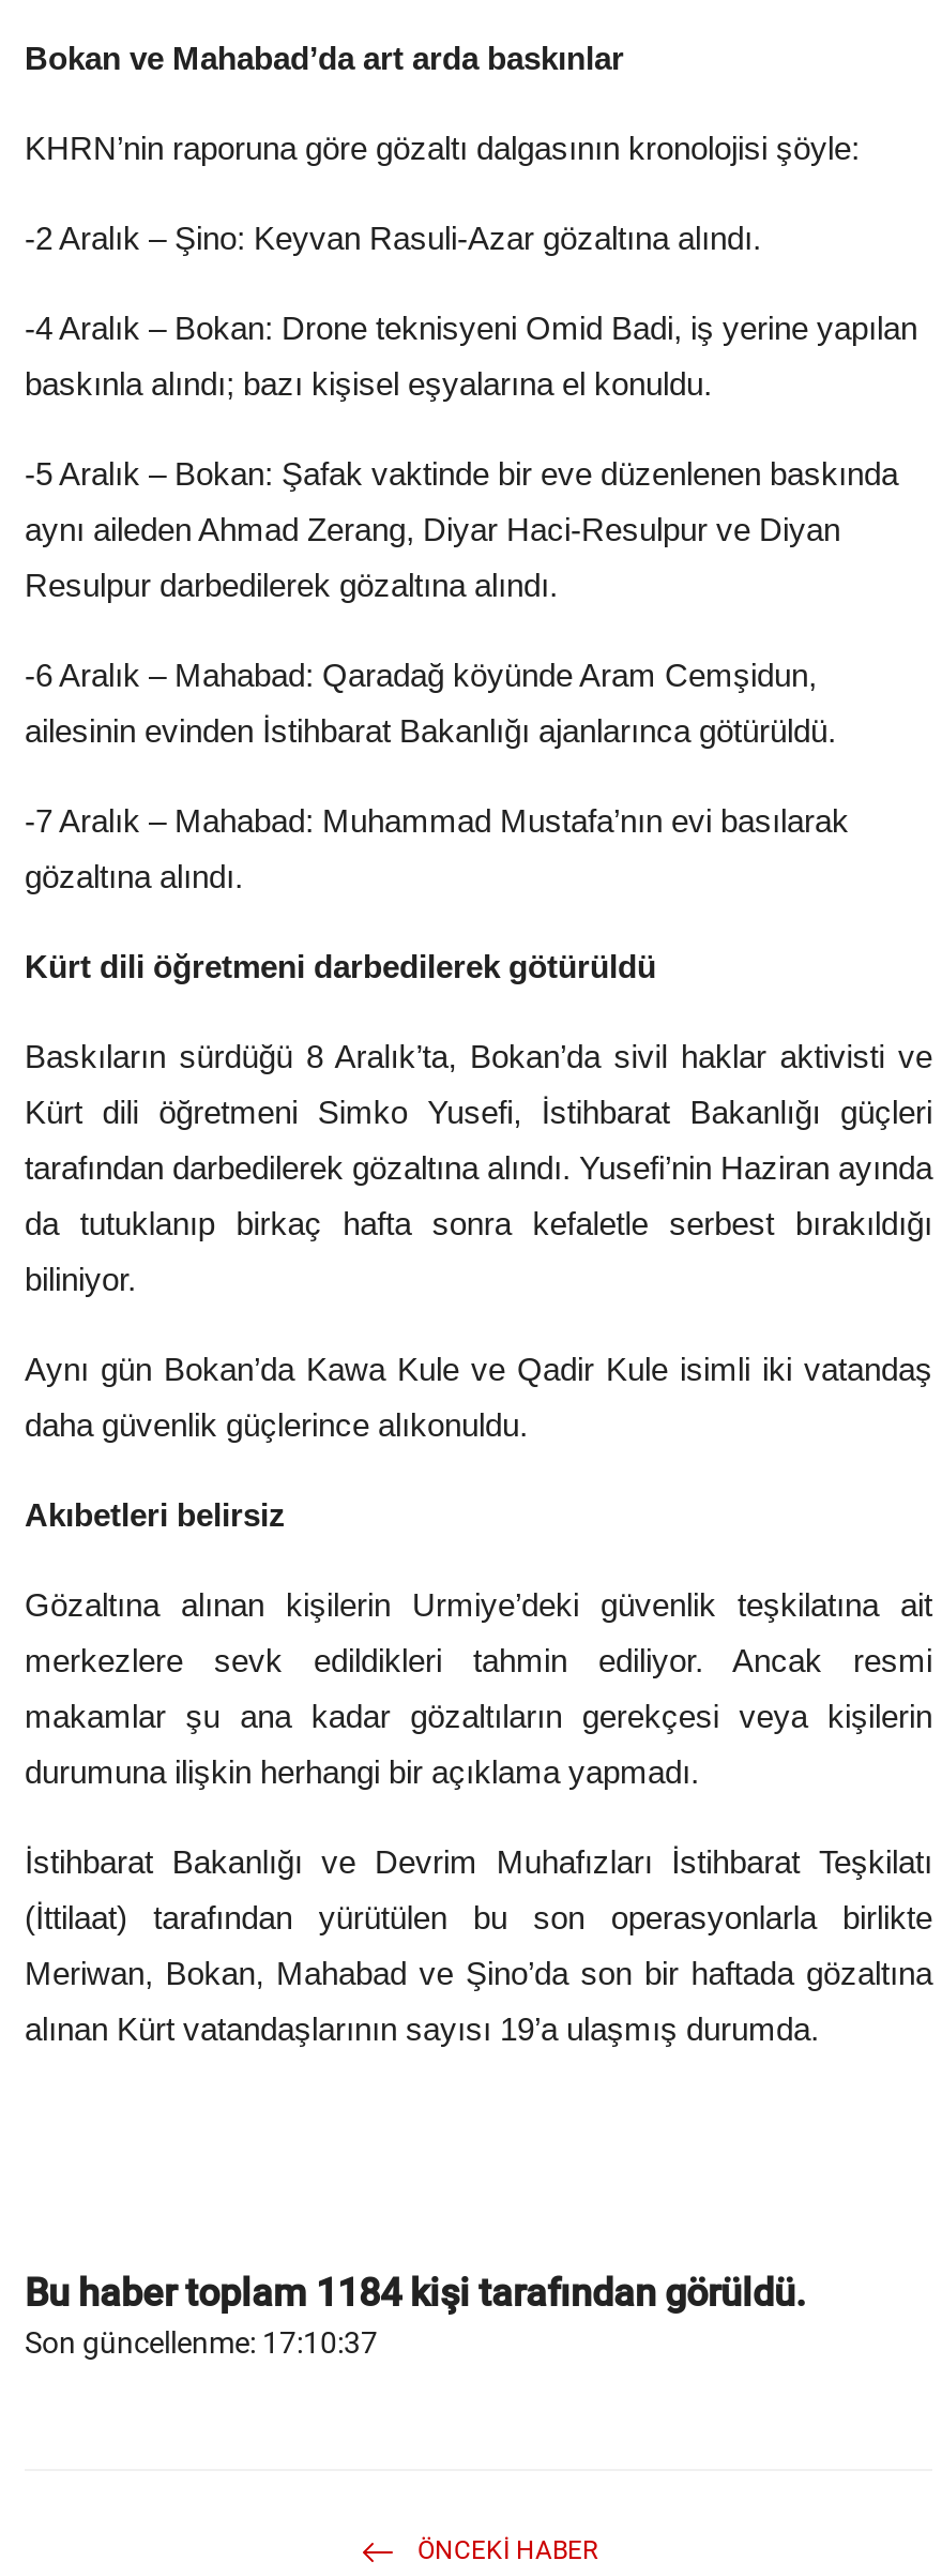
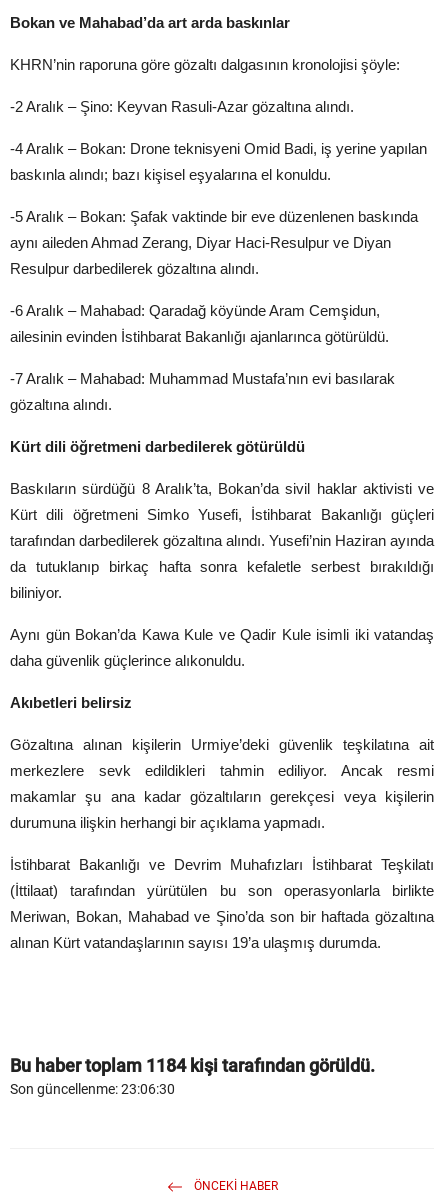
[25,2326,378,2360] Son güncellenme: 17:10:37 -> [10,1081,175,1097] Son güncellenme: 23:06:30

